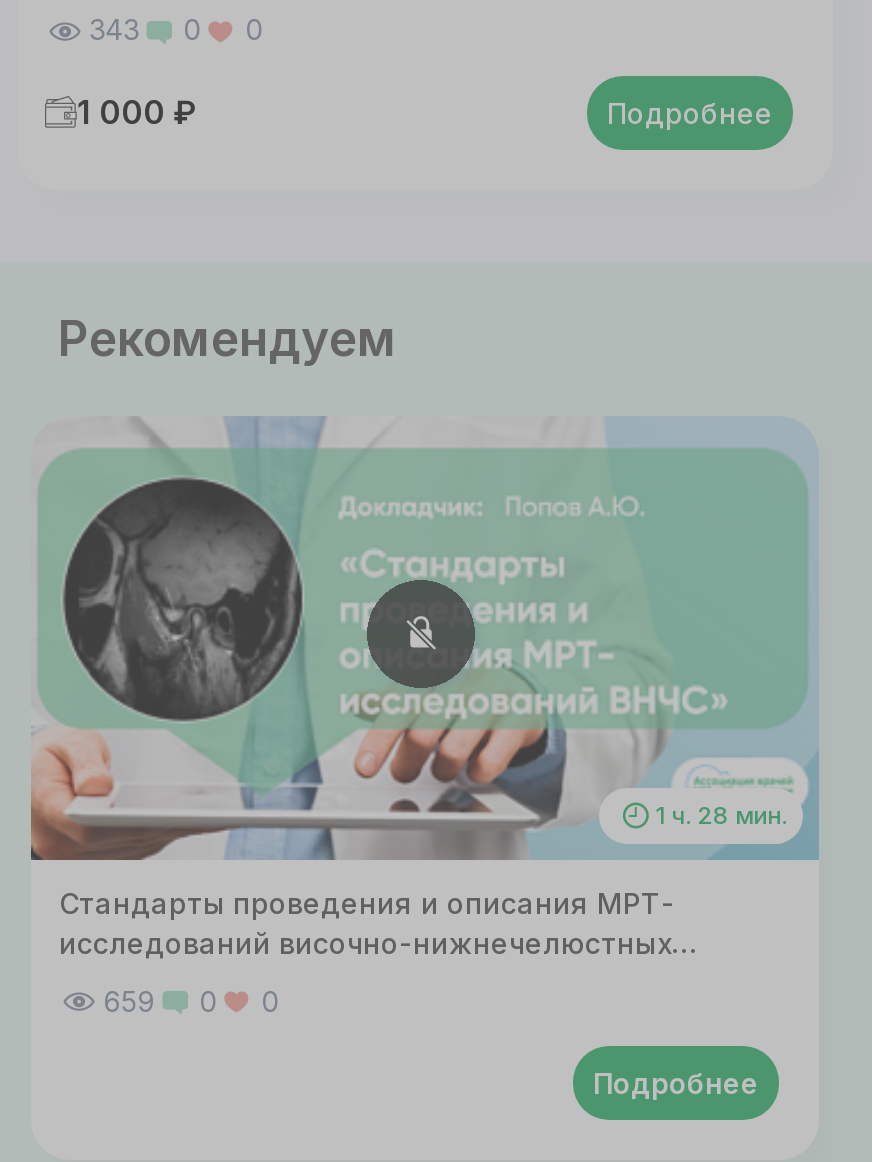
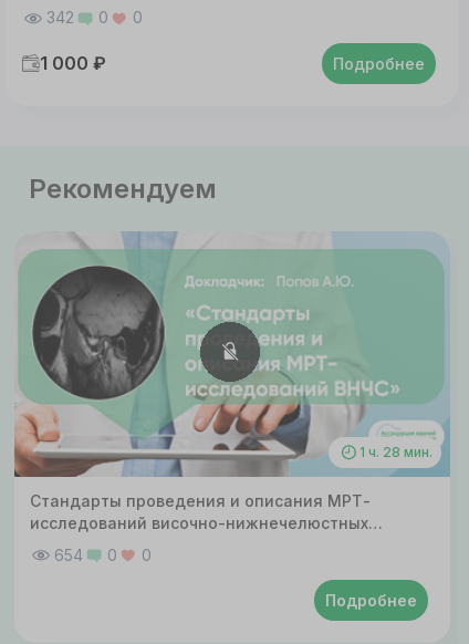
[89,12,263,46] 343 0 0 -> [46,8,143,27] 342 0 0
[103,984,279,1018] 659 0 0 -> [54,545,152,564] 654 0 0

